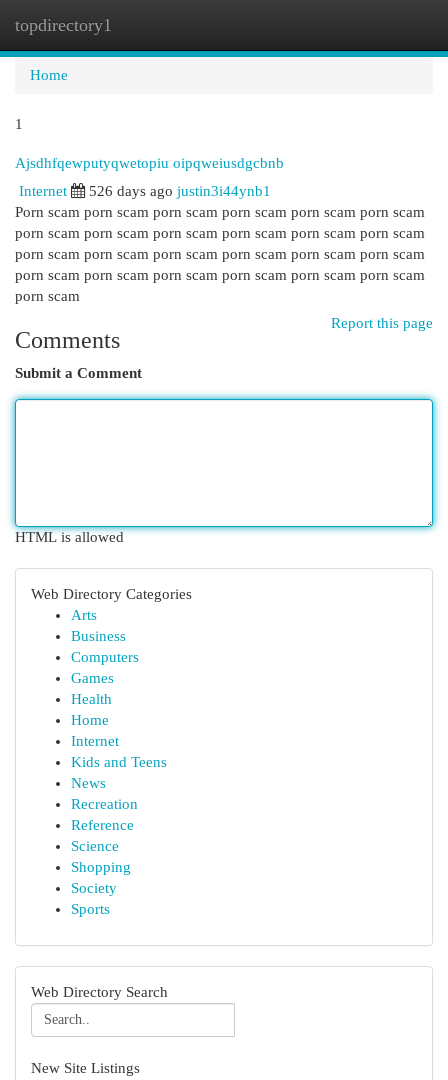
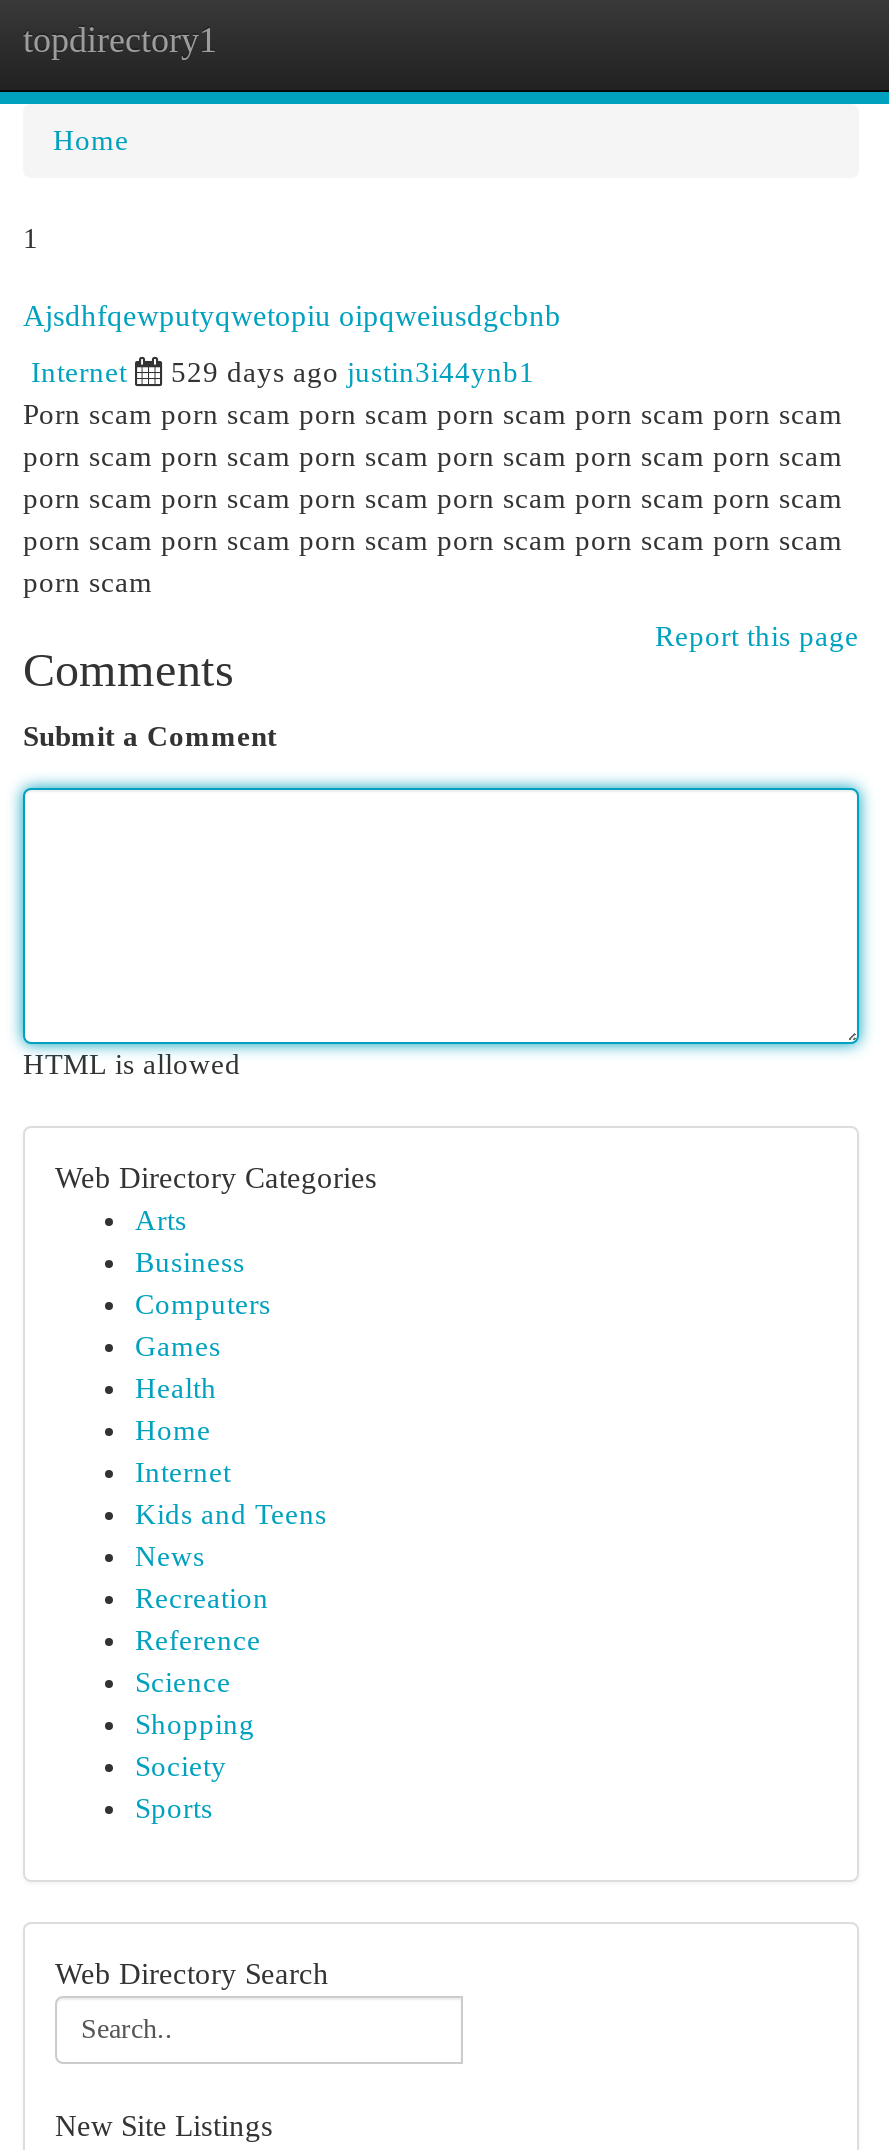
[89,183,271,199] 526 days ago justin3i44ynb1 -> [171,356,535,388] 529 days ago justin3i44ynb1

